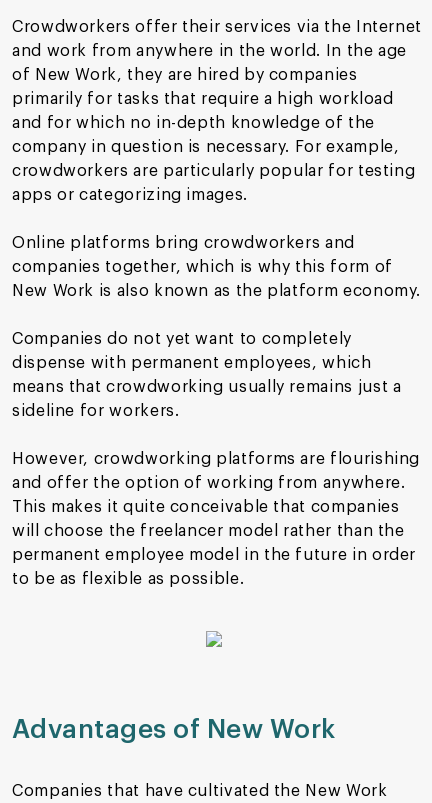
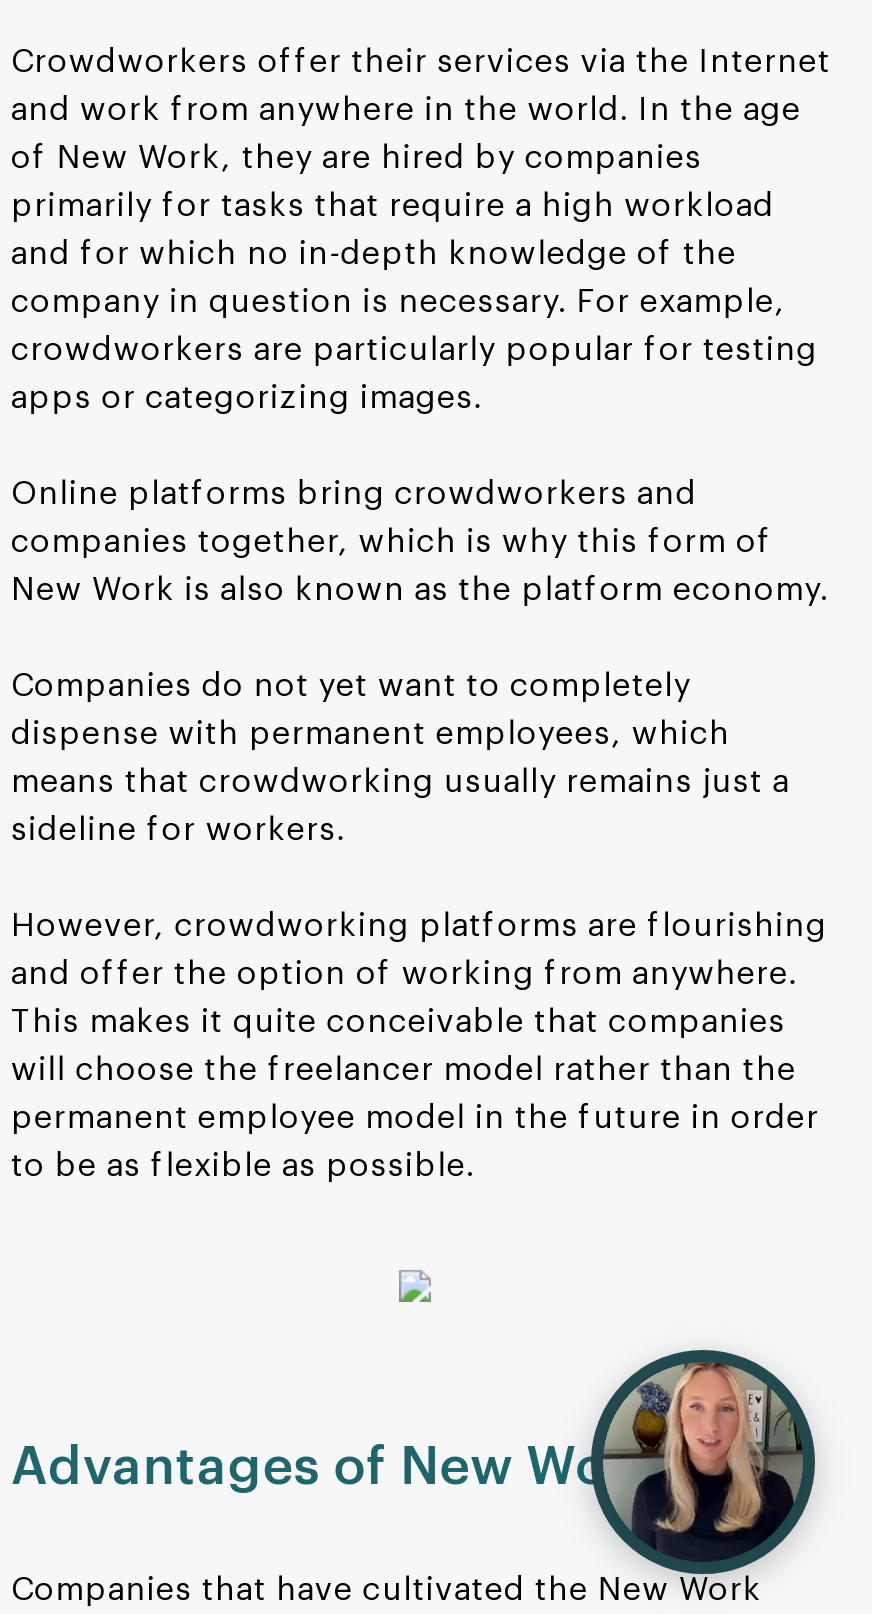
none -> [591,1348,819,1570] [image]

